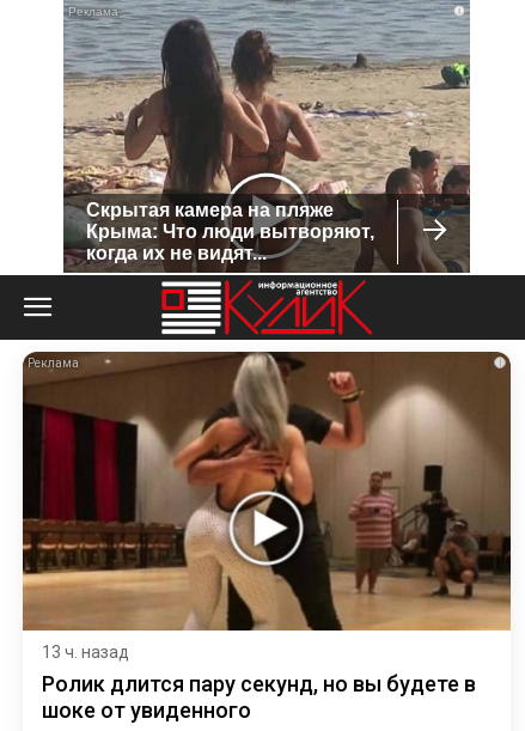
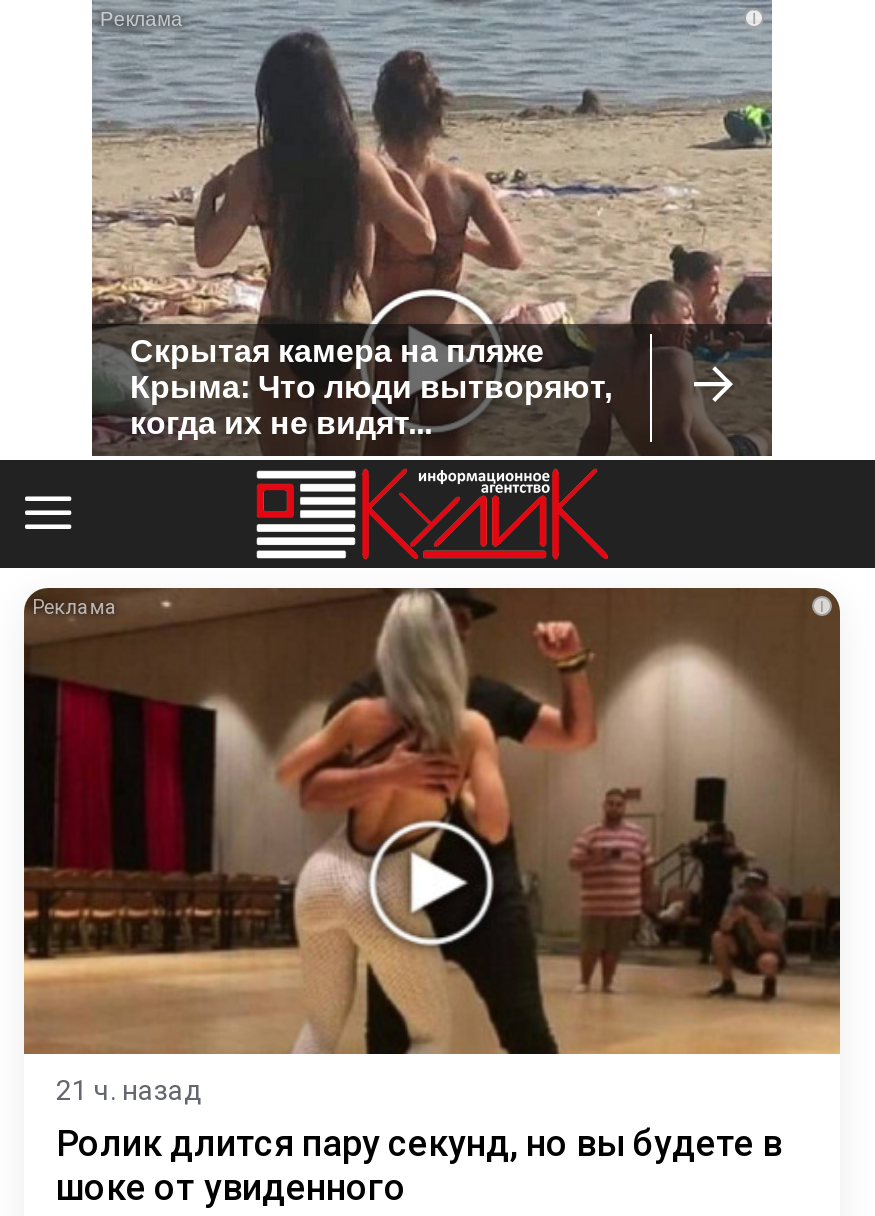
[42,642,129,661] 13 ч. назад -> [56,1073,202,1105] 21 ч. назад

